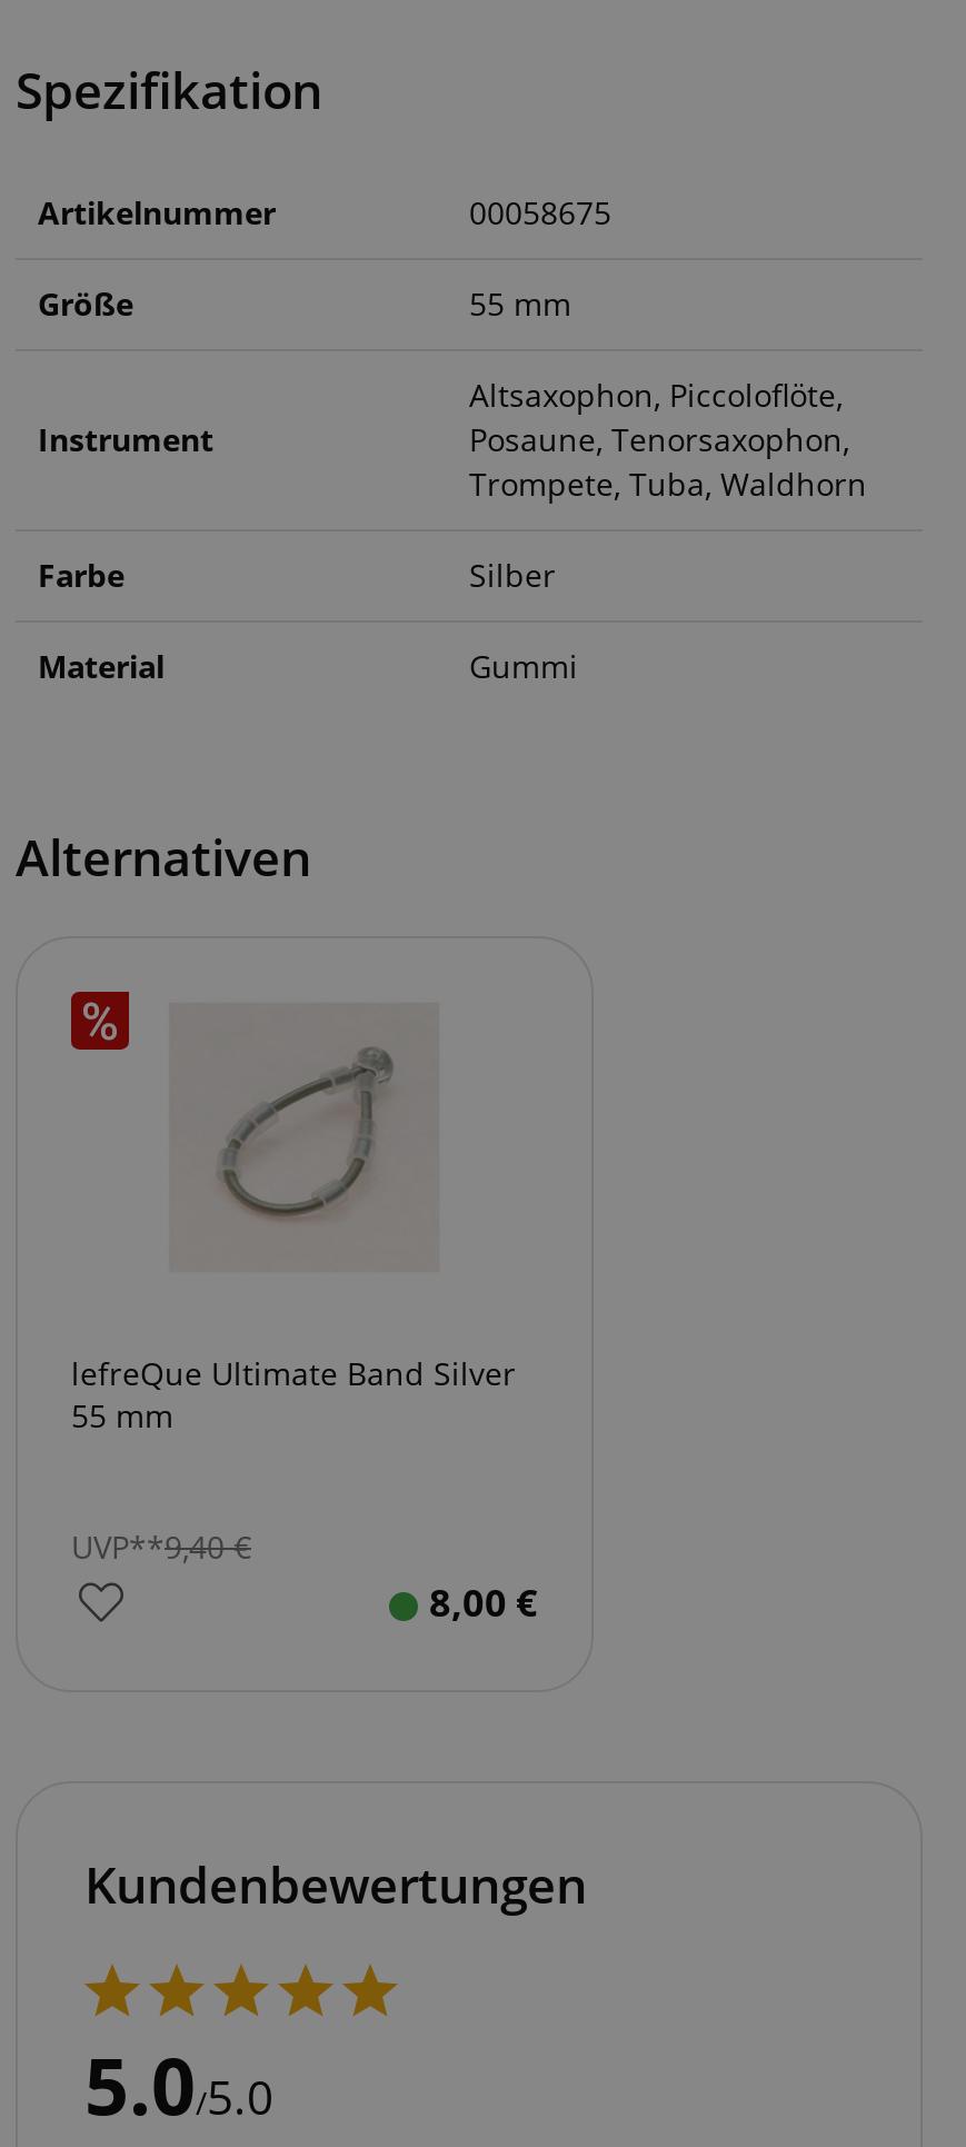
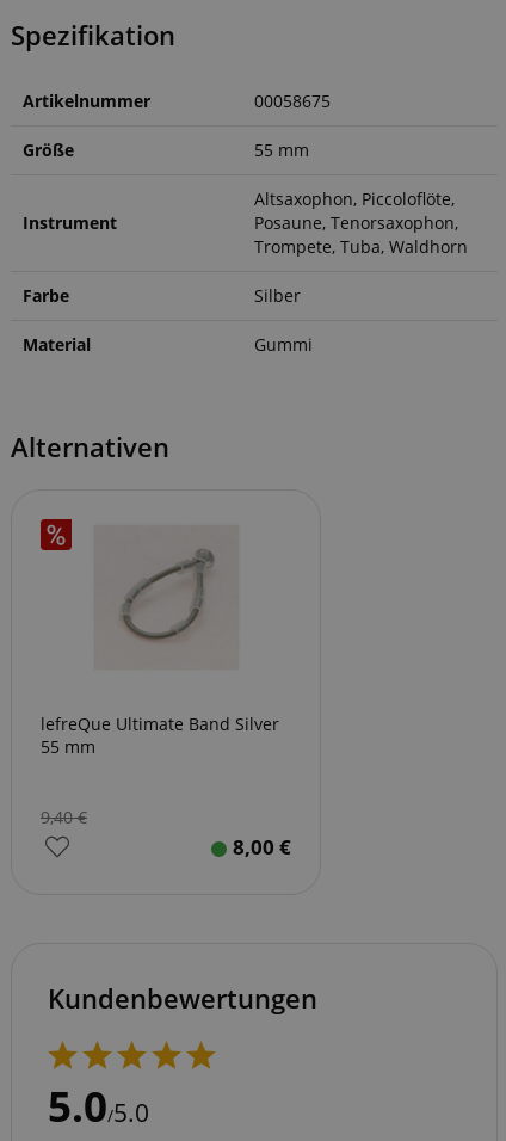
[71,1525,251,1567] UVP**9,40€ -> [41,805,87,828] 9,40€

